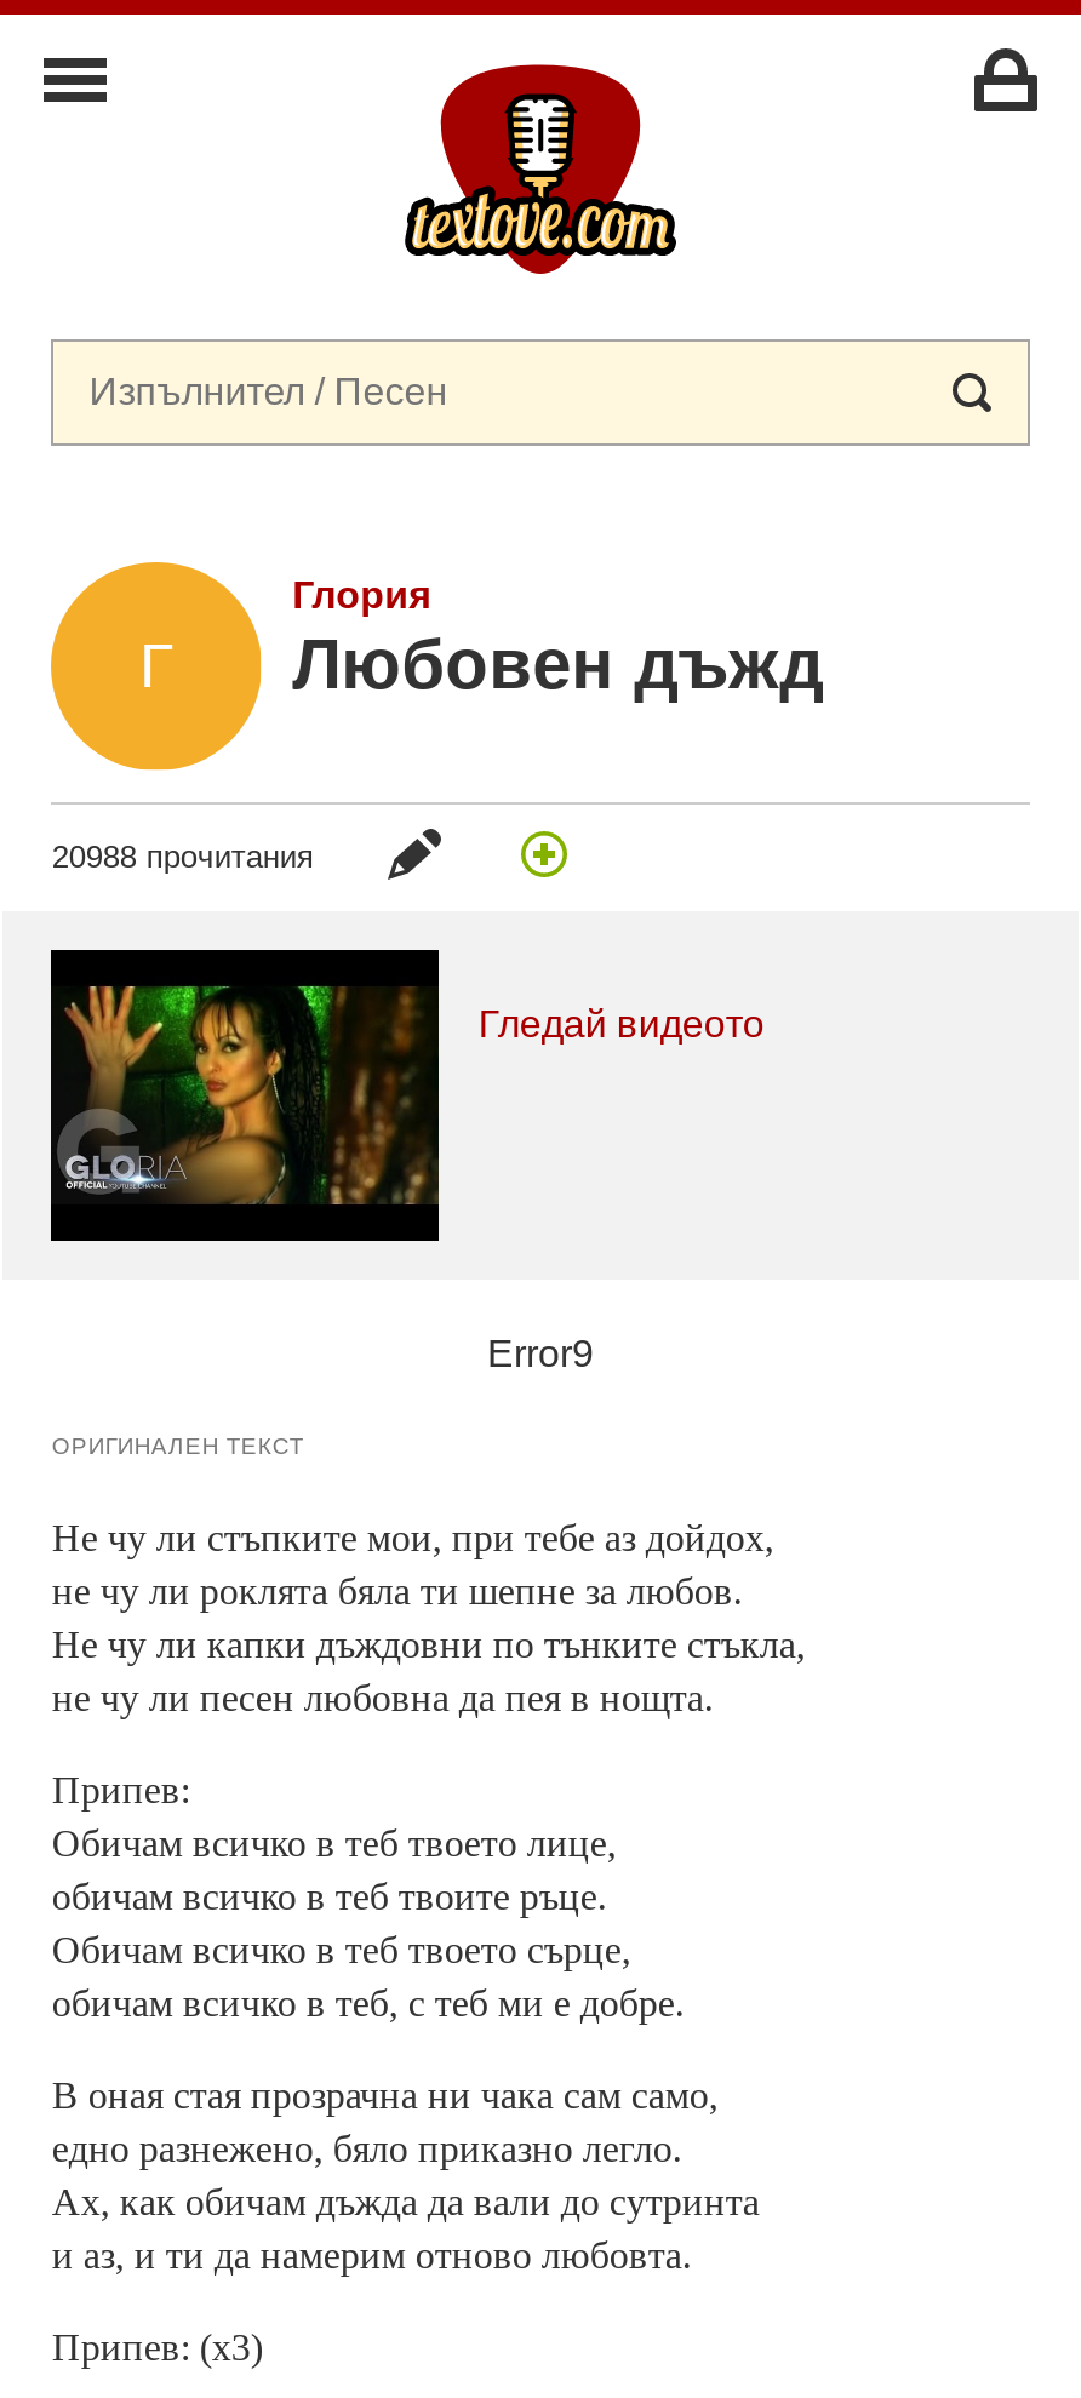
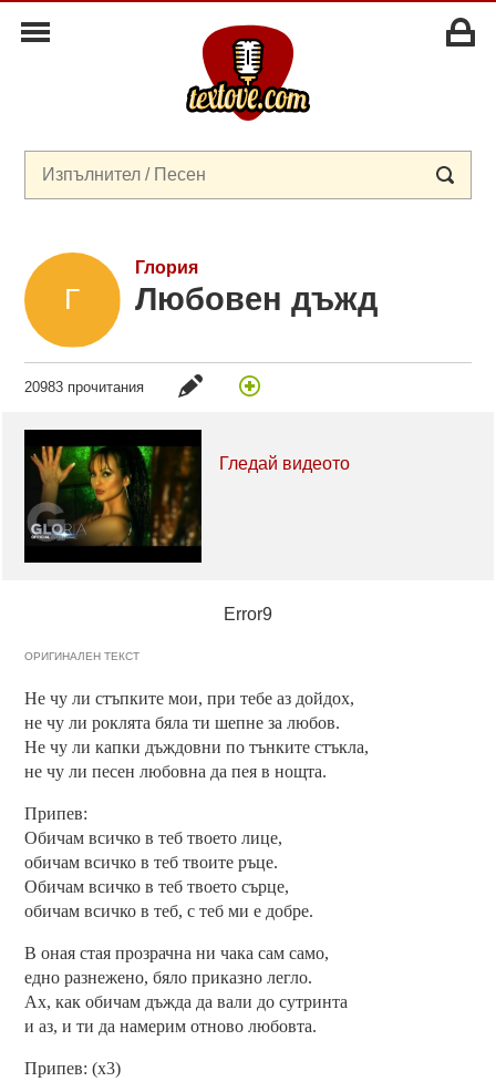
[52,838,314,874] 20988 прочитания -> [25,379,144,395] 20983 прочитания

